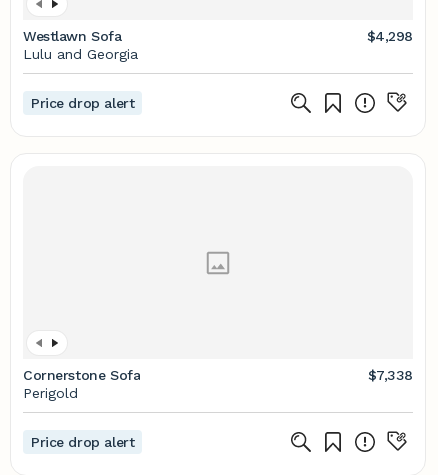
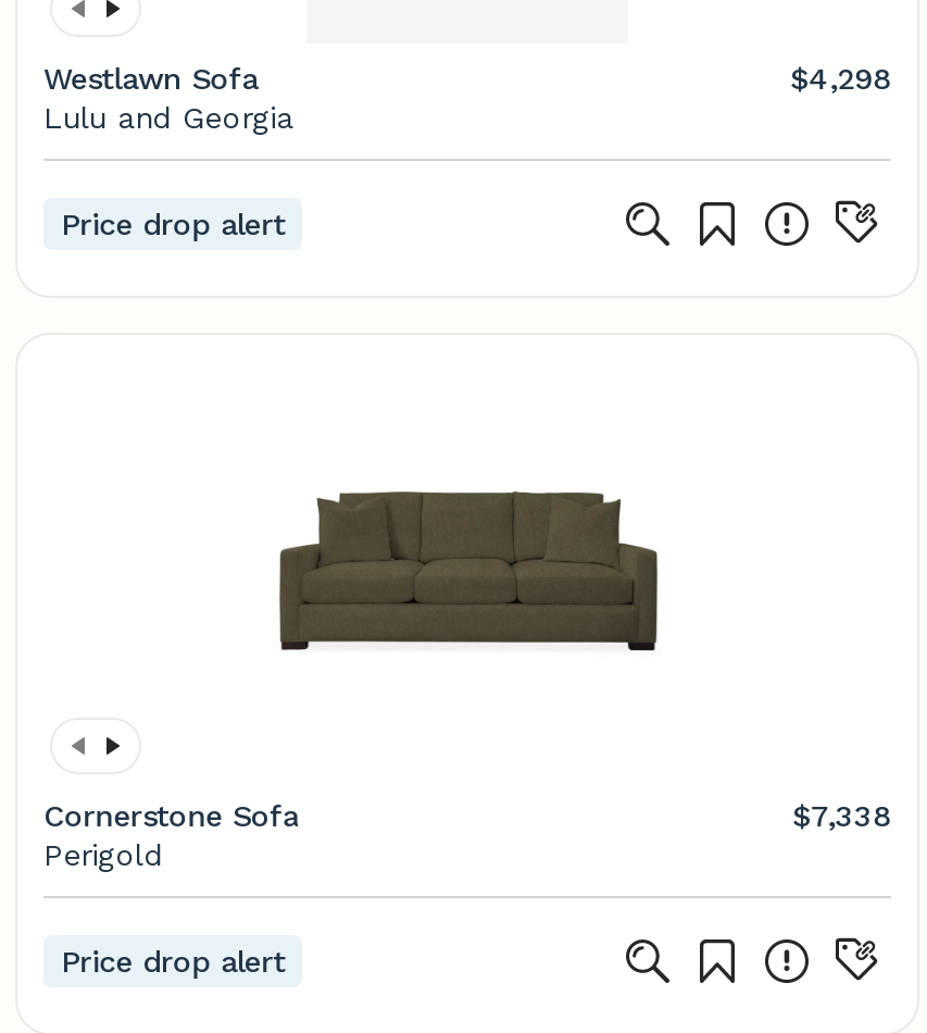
none -> [278,489,659,652] [image]

